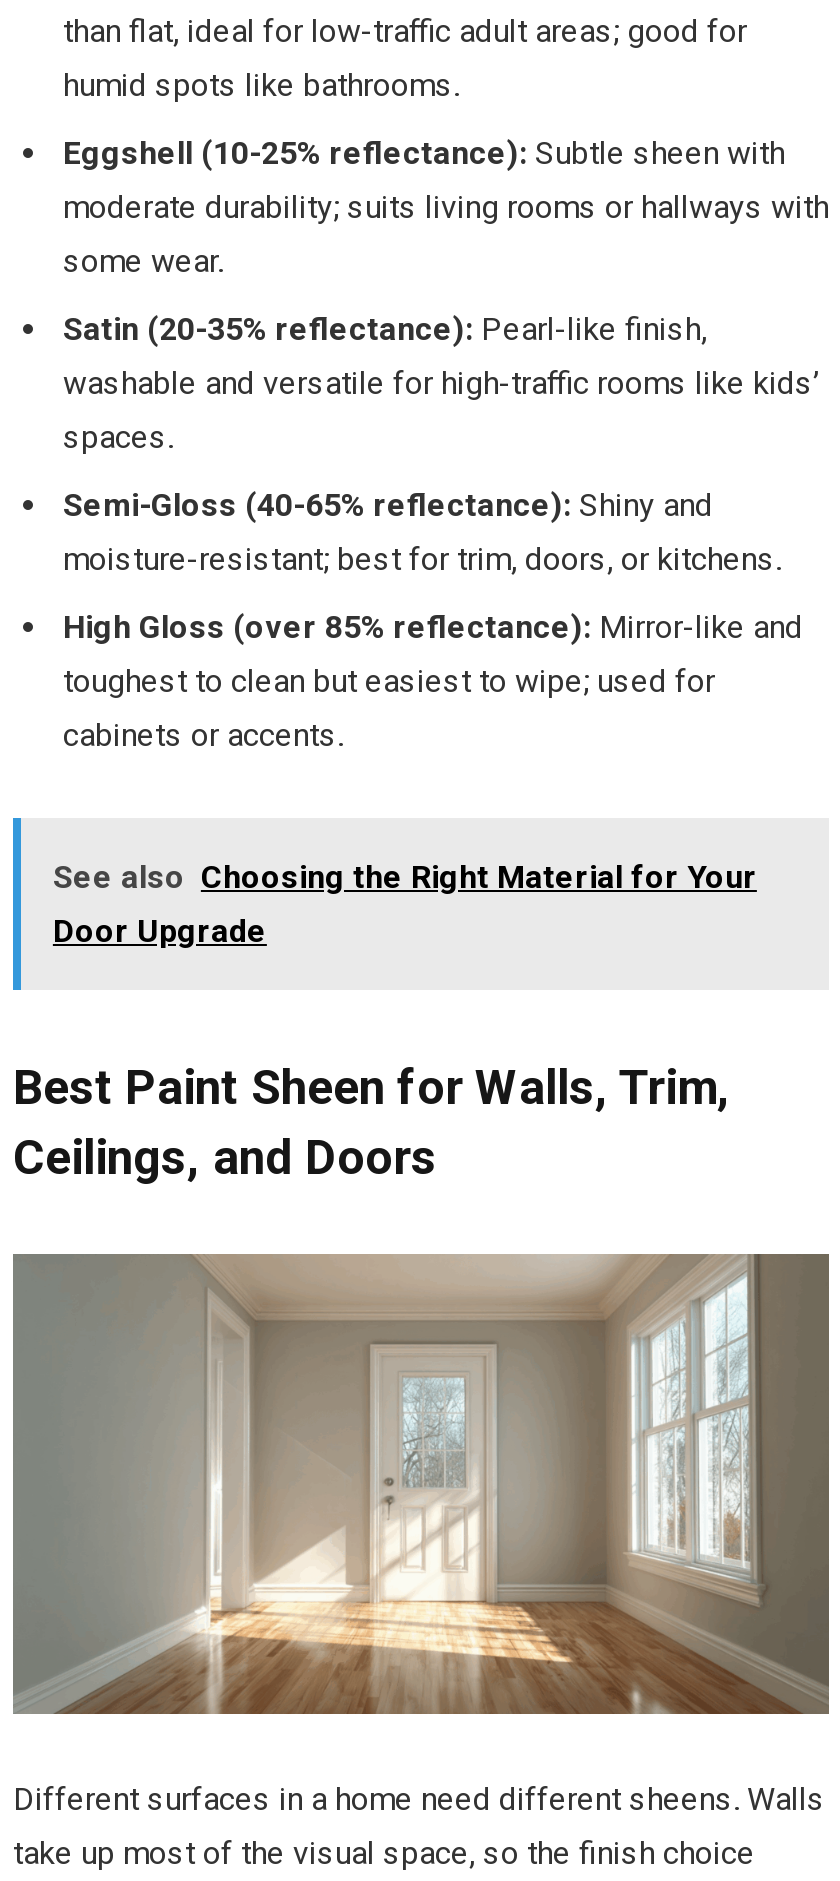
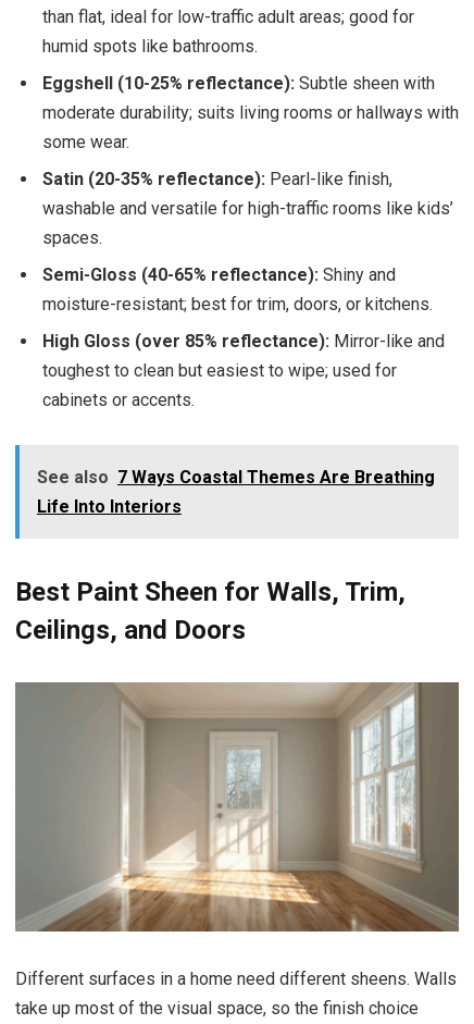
[53,858,757,950] See also Choosing the Right Material for Your | Door Upgrade -> [37,467,435,517] See also 7 Ways Coastal Themes Are Breathing | Life Into Interiors

